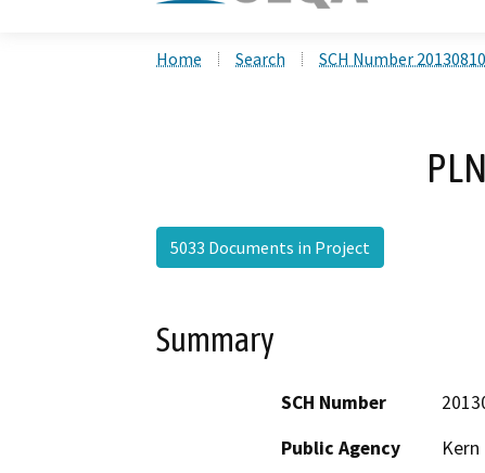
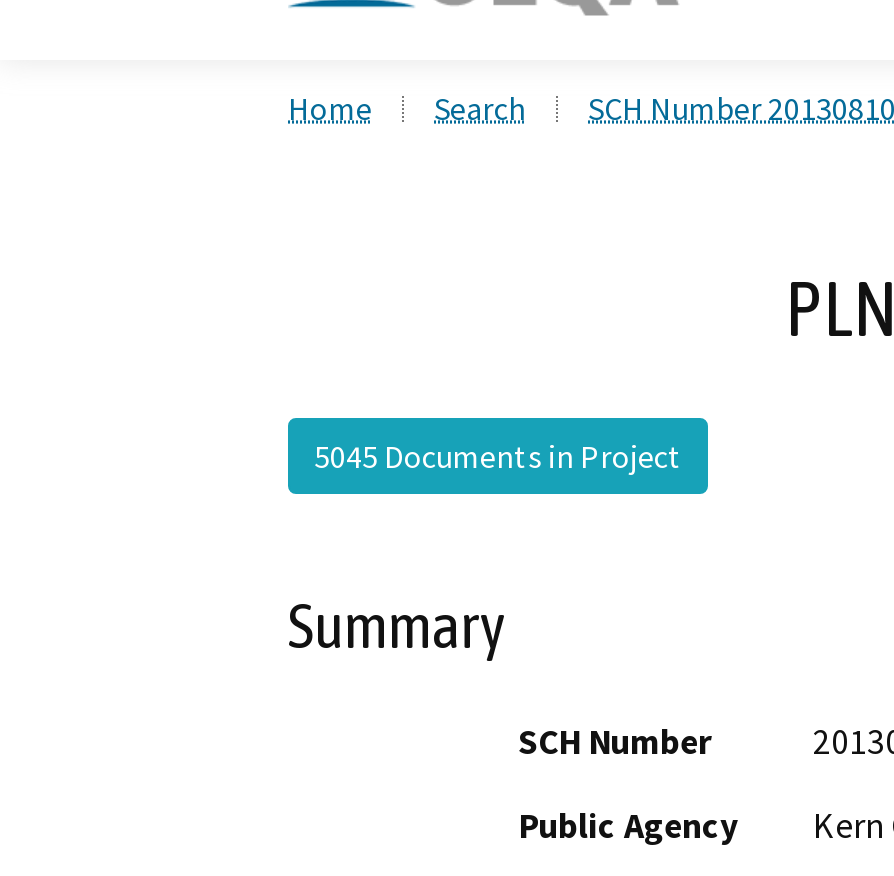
[170,236,370,258] 5033 Documents in Project -> [314,435,682,475] 5045 Documents in Project

